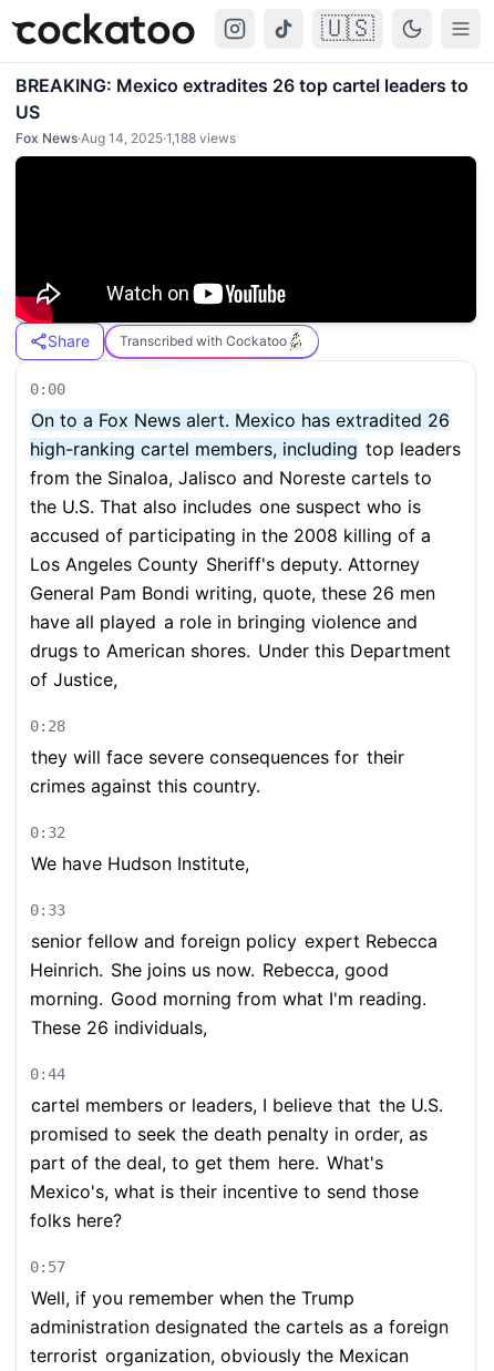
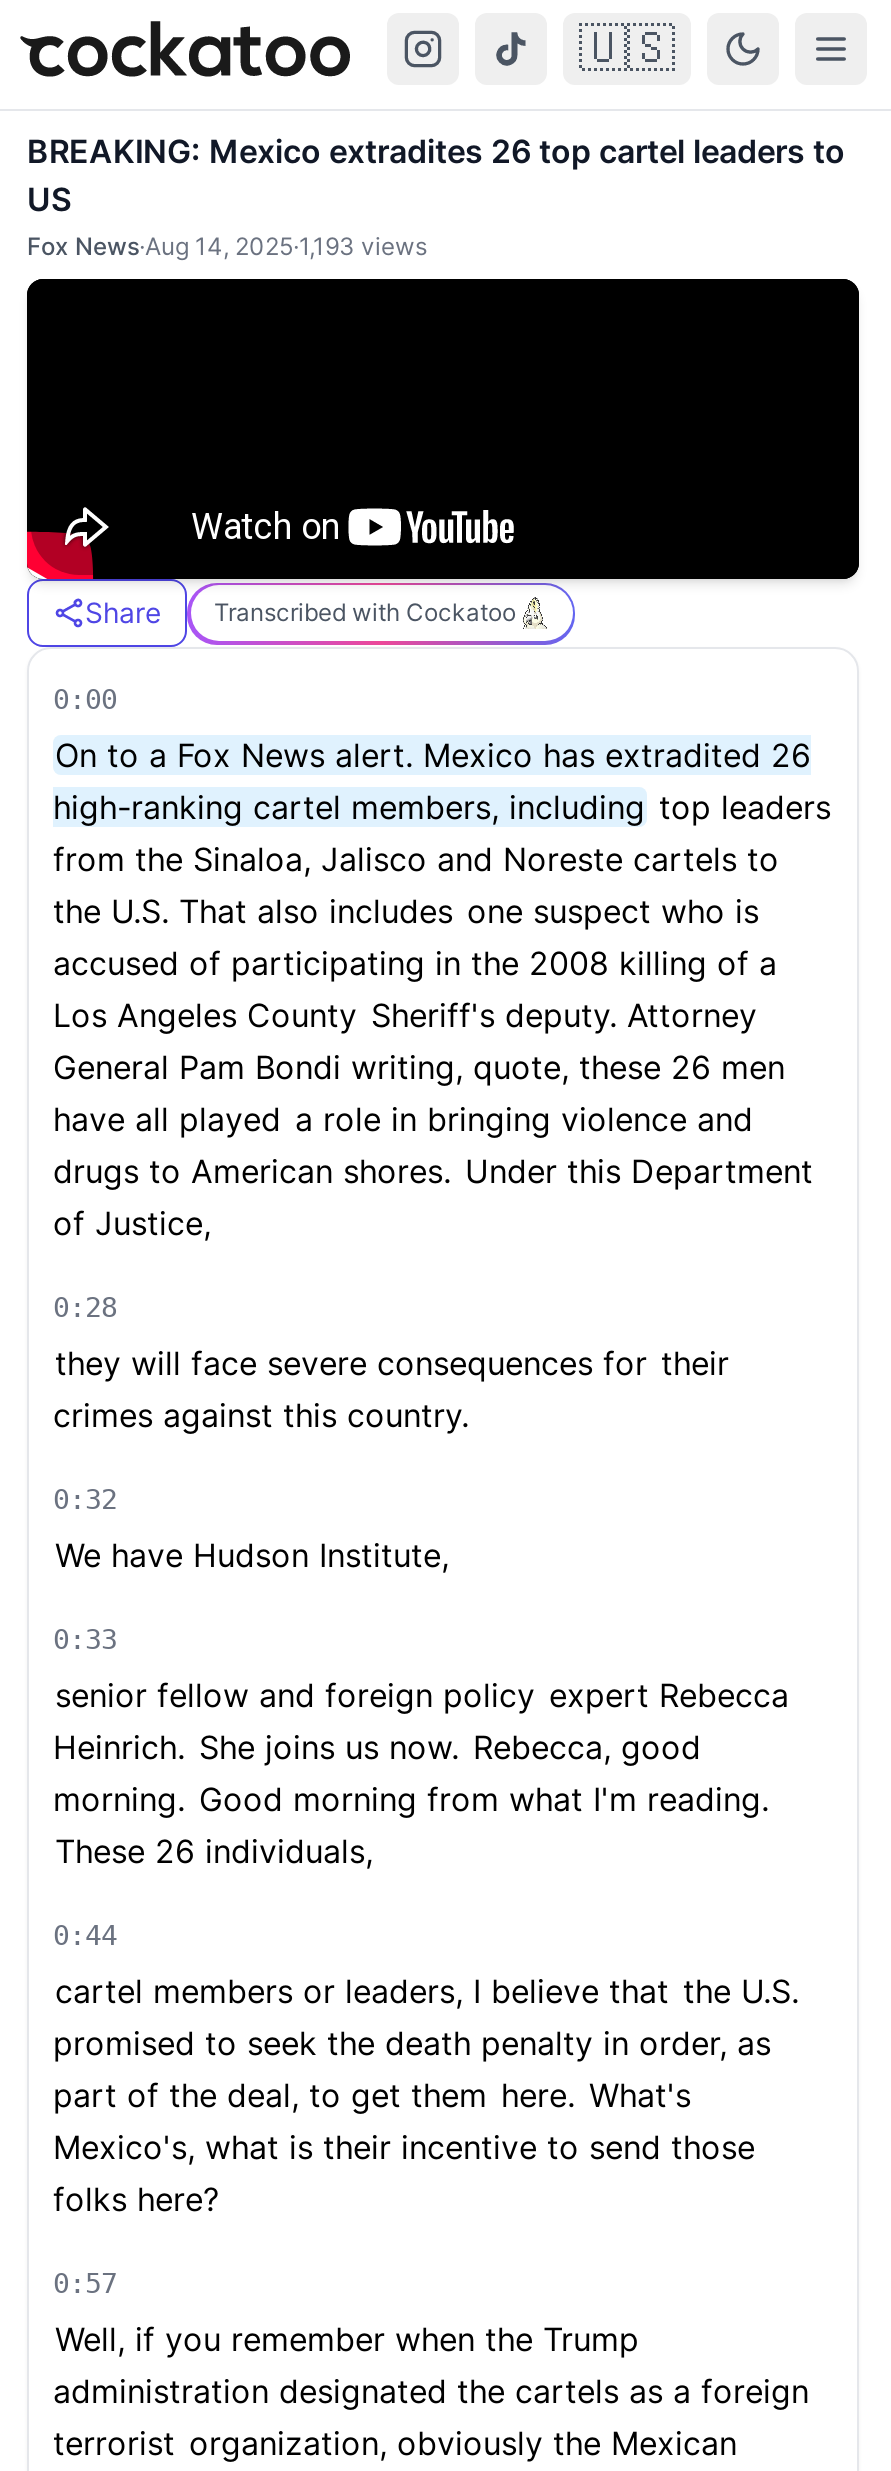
[16,130,236,146] Fox News·Aug 14, 2025·1,188 views -> [27,231,427,261] Fox News·Aug 14, 2025·1,193 views

